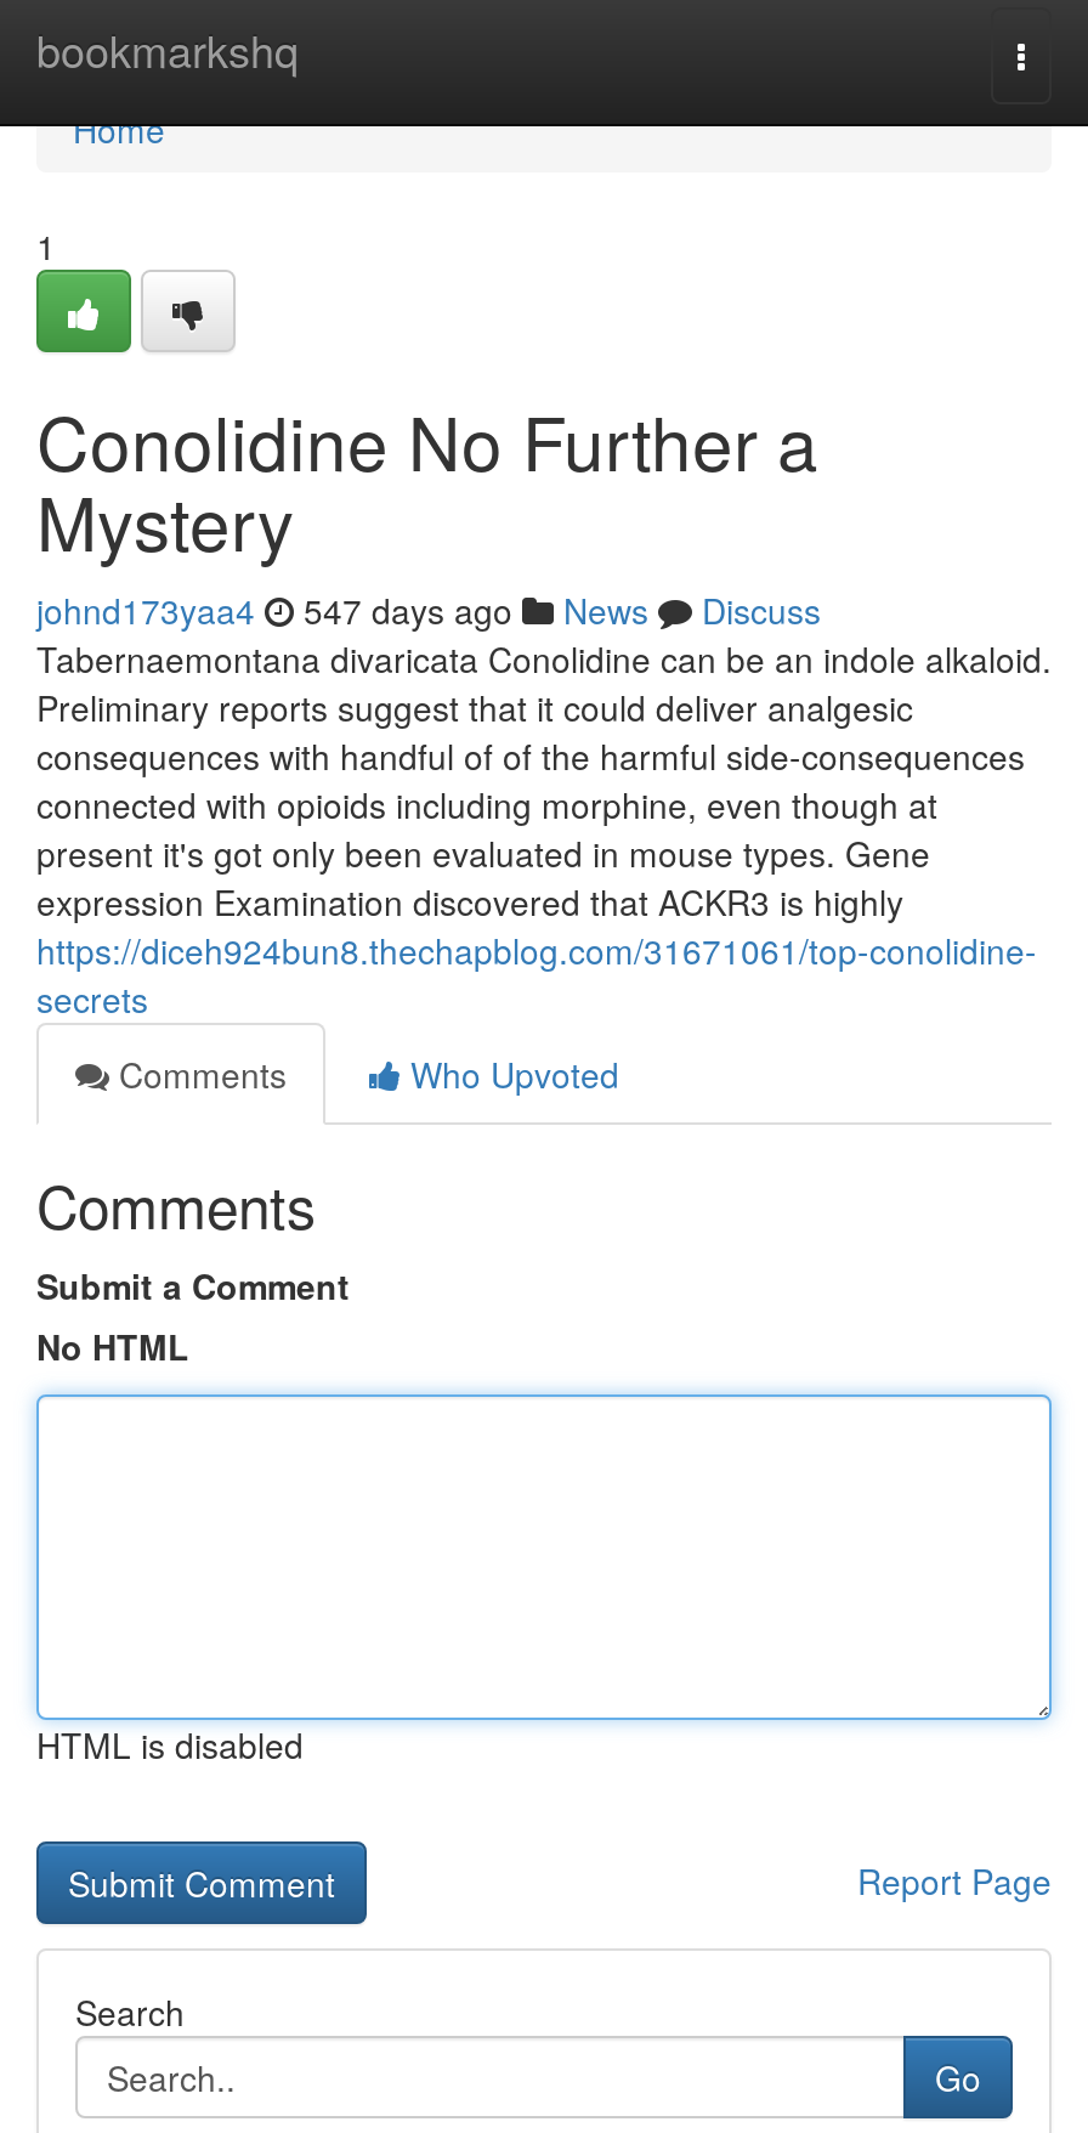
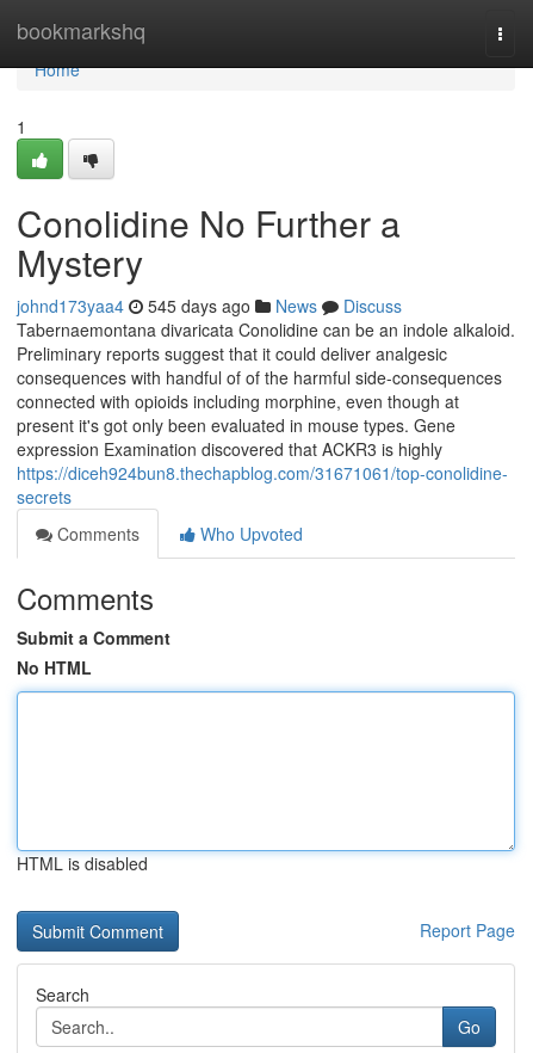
[36,585,821,634] johnd173yaa4 547 days ago News Discuss -> [17,294,402,318] johnd173yaa4 545 days ago News Discuss

